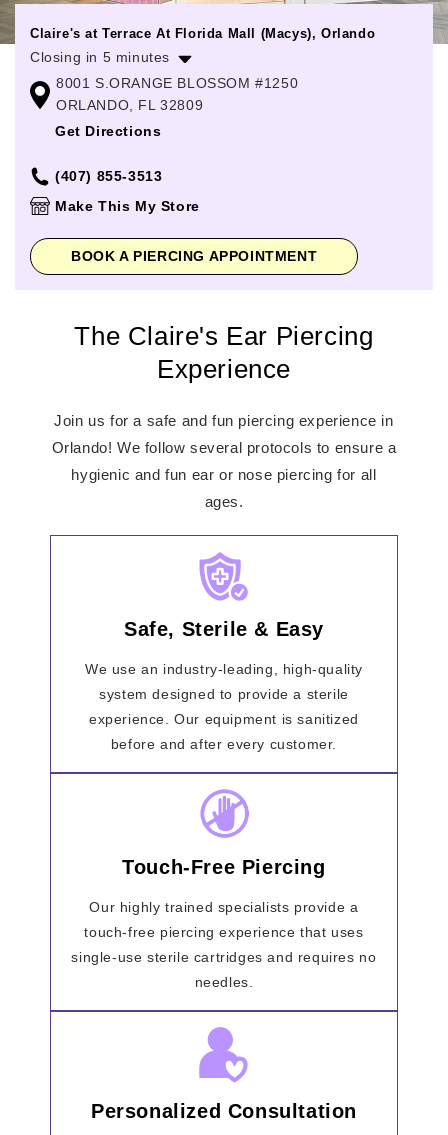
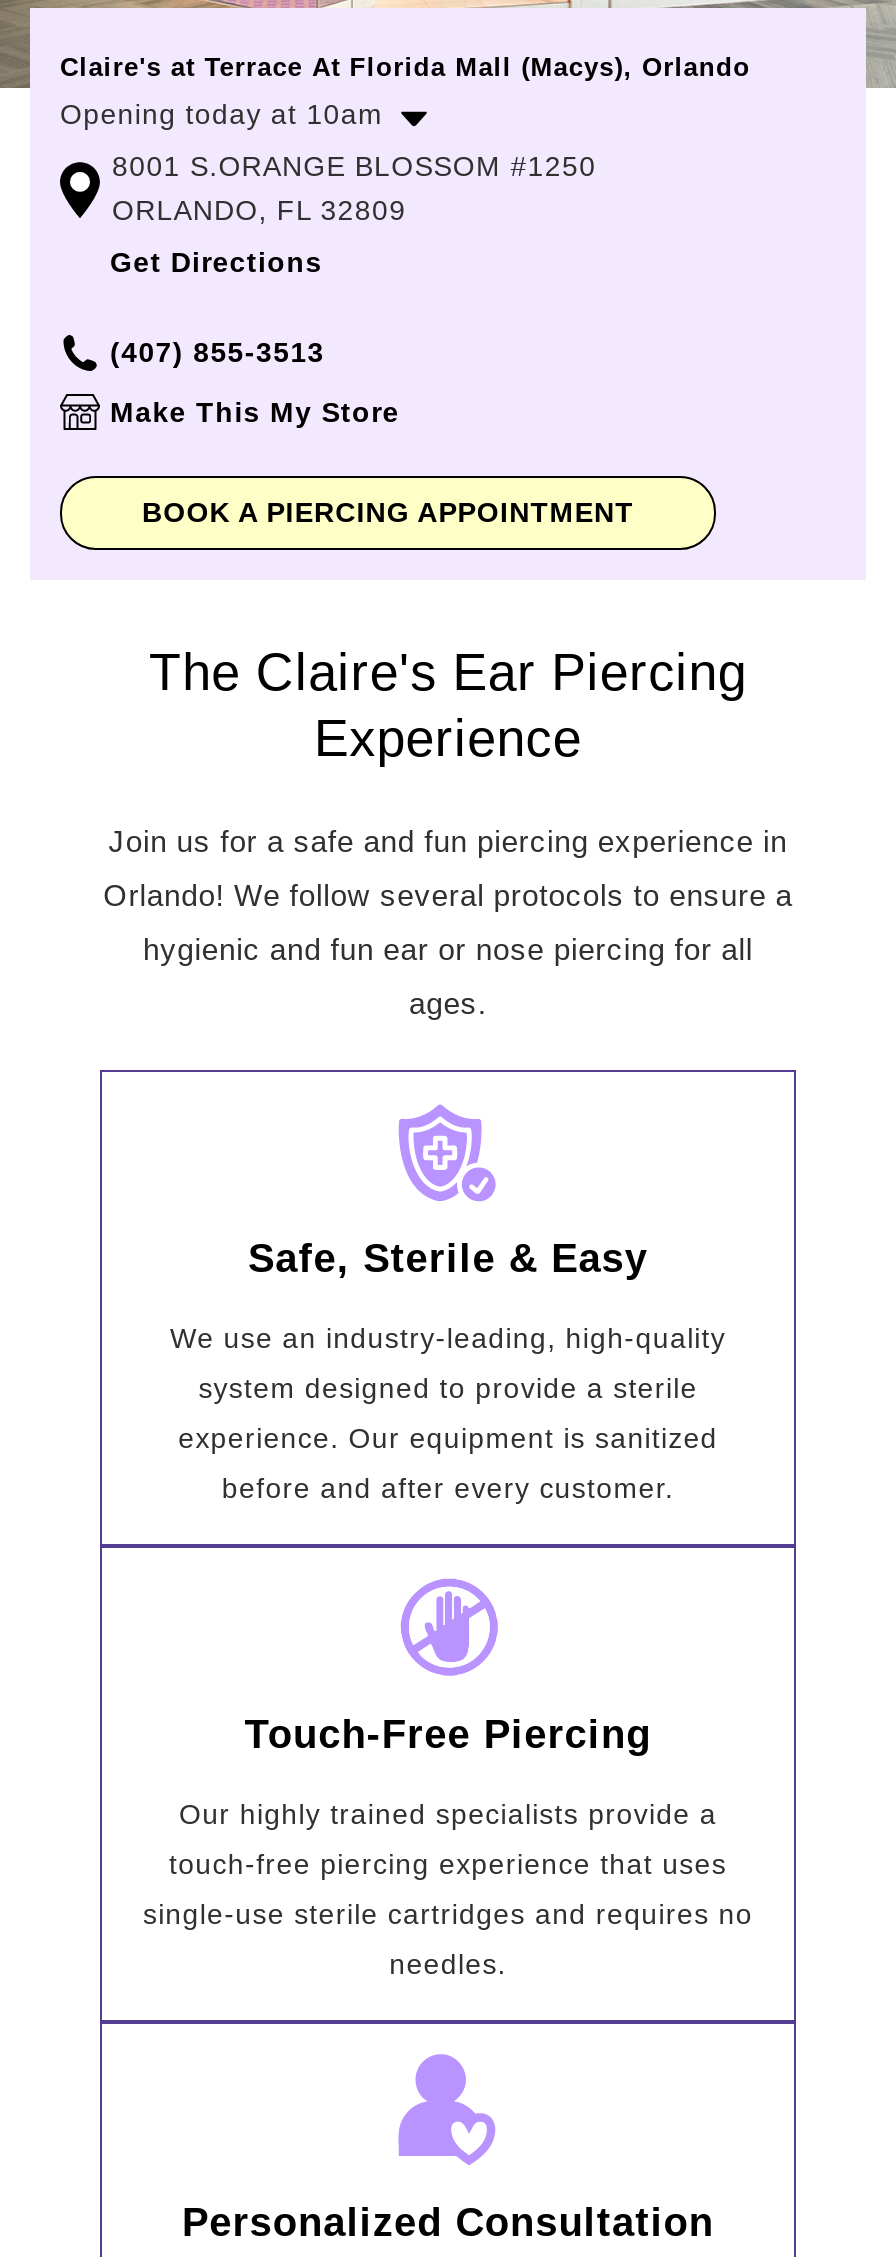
[30,49,170,65] Closing in 5 minutes -> [60,98,383,130] Opening today at 10am

